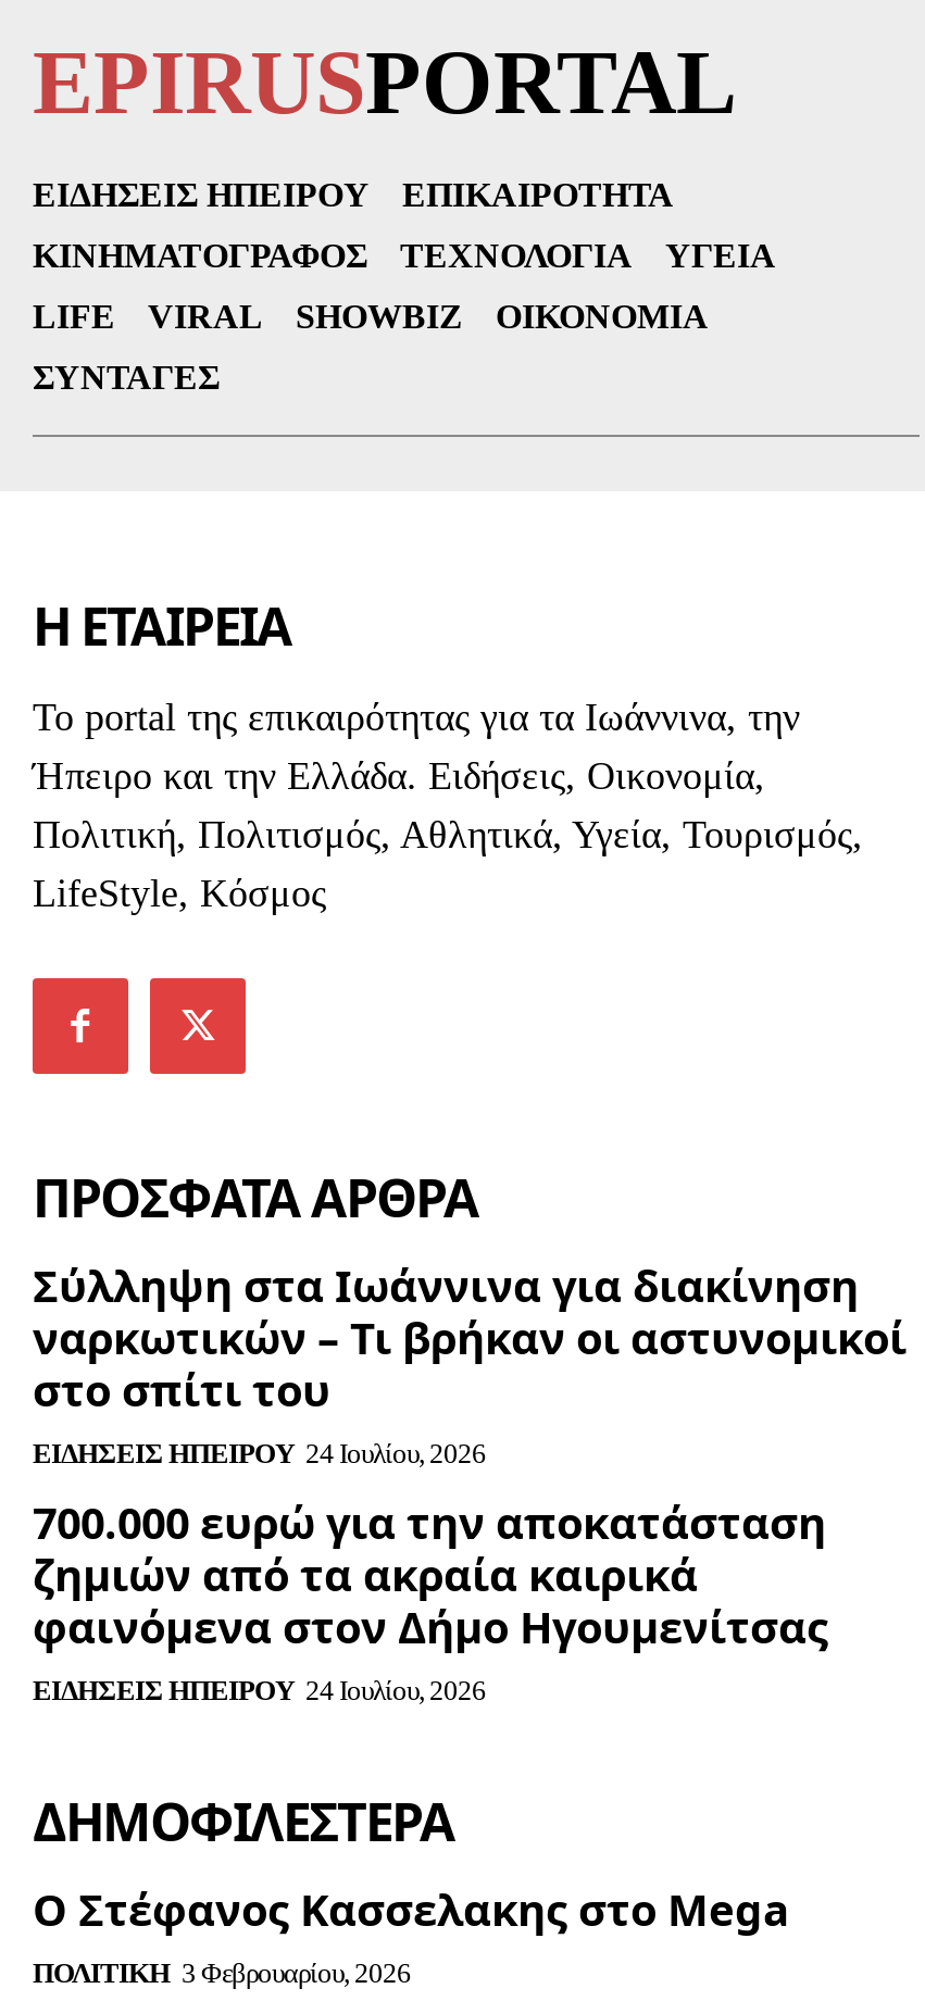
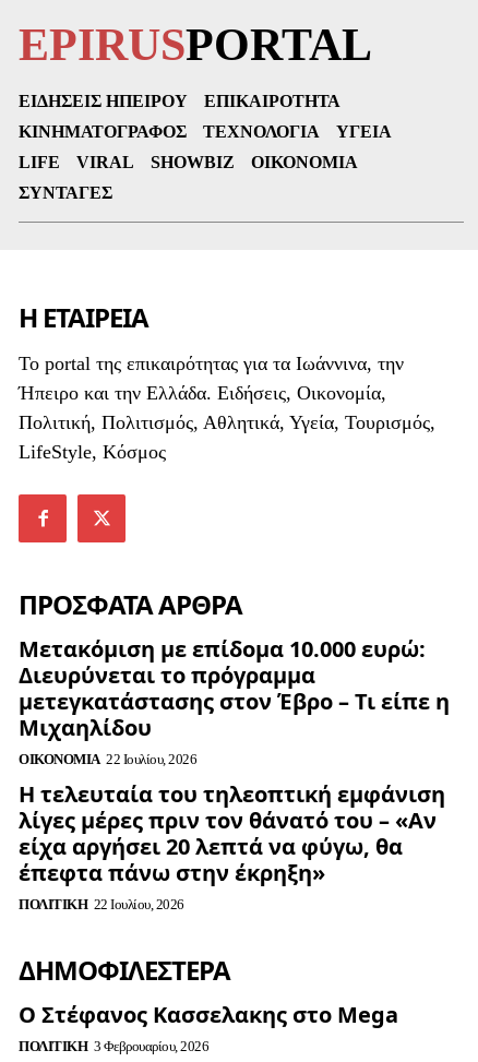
[33,1257,907,1707] Σύλληψη στα Ιωάννινα για διακίνηση | ναρκωτικών – Τι βρήκαν οι αστυνομικοί | στο σπίτι του | ΕΙΔΉΣΕΙΣ ΗΠΕΊΡΟΥ 24 Ιουλίου, 2026 | 700.000 ευρώ για την αποκατάσταση | ζημιών από τα ακραία καιρικά | φαινόμενα στον Δήμο Ηγουμενίτσας | ΕΙΔΉΣΕΙΣ ΗΠΕΊΡΟΥ 24 Ιουλίου, 2026 -> [19,634,450,913] Μετακόμιση με επίδομα 10.000 ευρώ: | Διευρύνεται το πρόγραμμα | μετεγκατάστασης στον Έβρο – Τι είπε η | Μιχαηλίδου | ΟΙΚΟΝΟΜΊΑ 22 Ιουλίου, 2026 | Η τελευταία του τηλεοπτική εμφάνιση | λίγες μέρες πριν τον θάνατό του – «Αν | είχα αργήσει 20 λεπτά να φύγω, θα | έπεφτα πάνω στην έκρηξη» | ΠΟΛΙΤΙΚΉ 22 Ιουλίου, 2026

